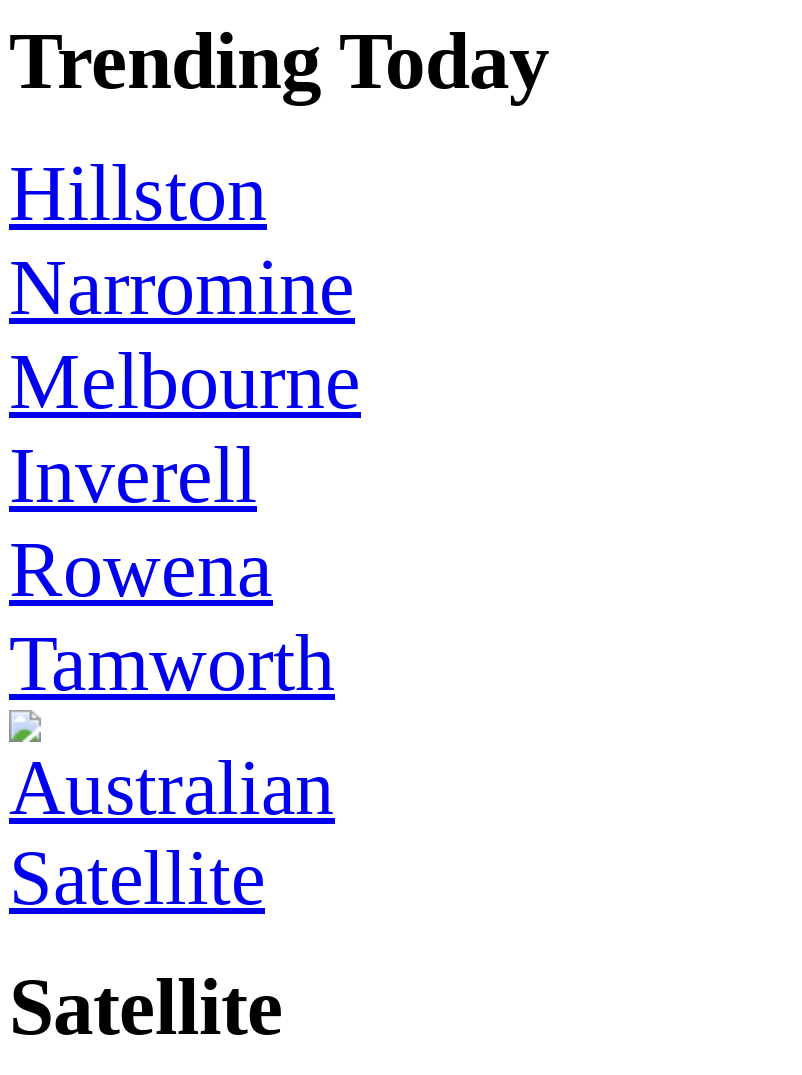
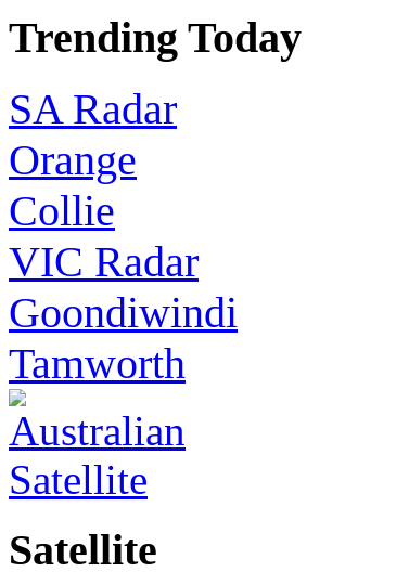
[9,148,361,614] Hillston | Narromine | Melbourne | Inverell | Rowena -> [9,85,238,337] SA Radar | Orange | Collie | VIC Radar | Goondiwindi

